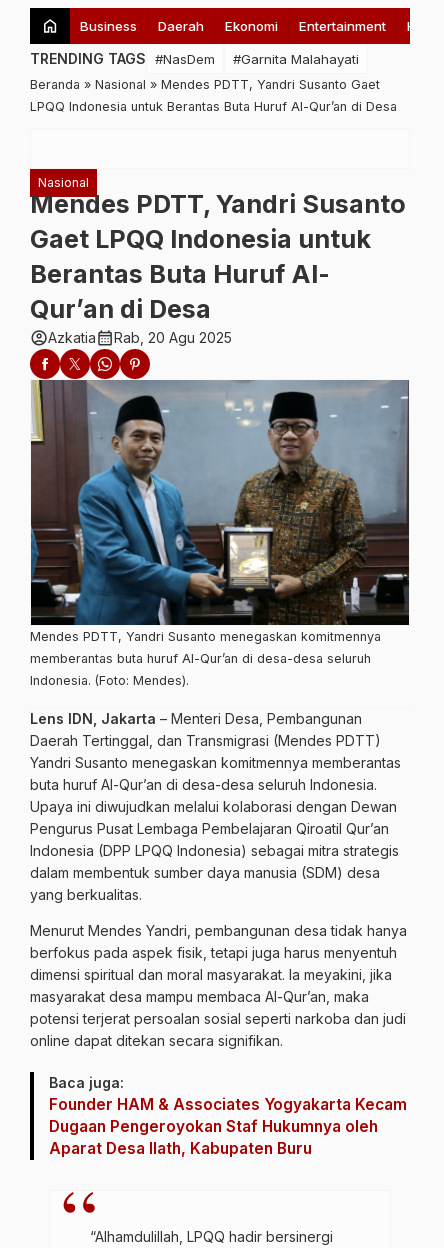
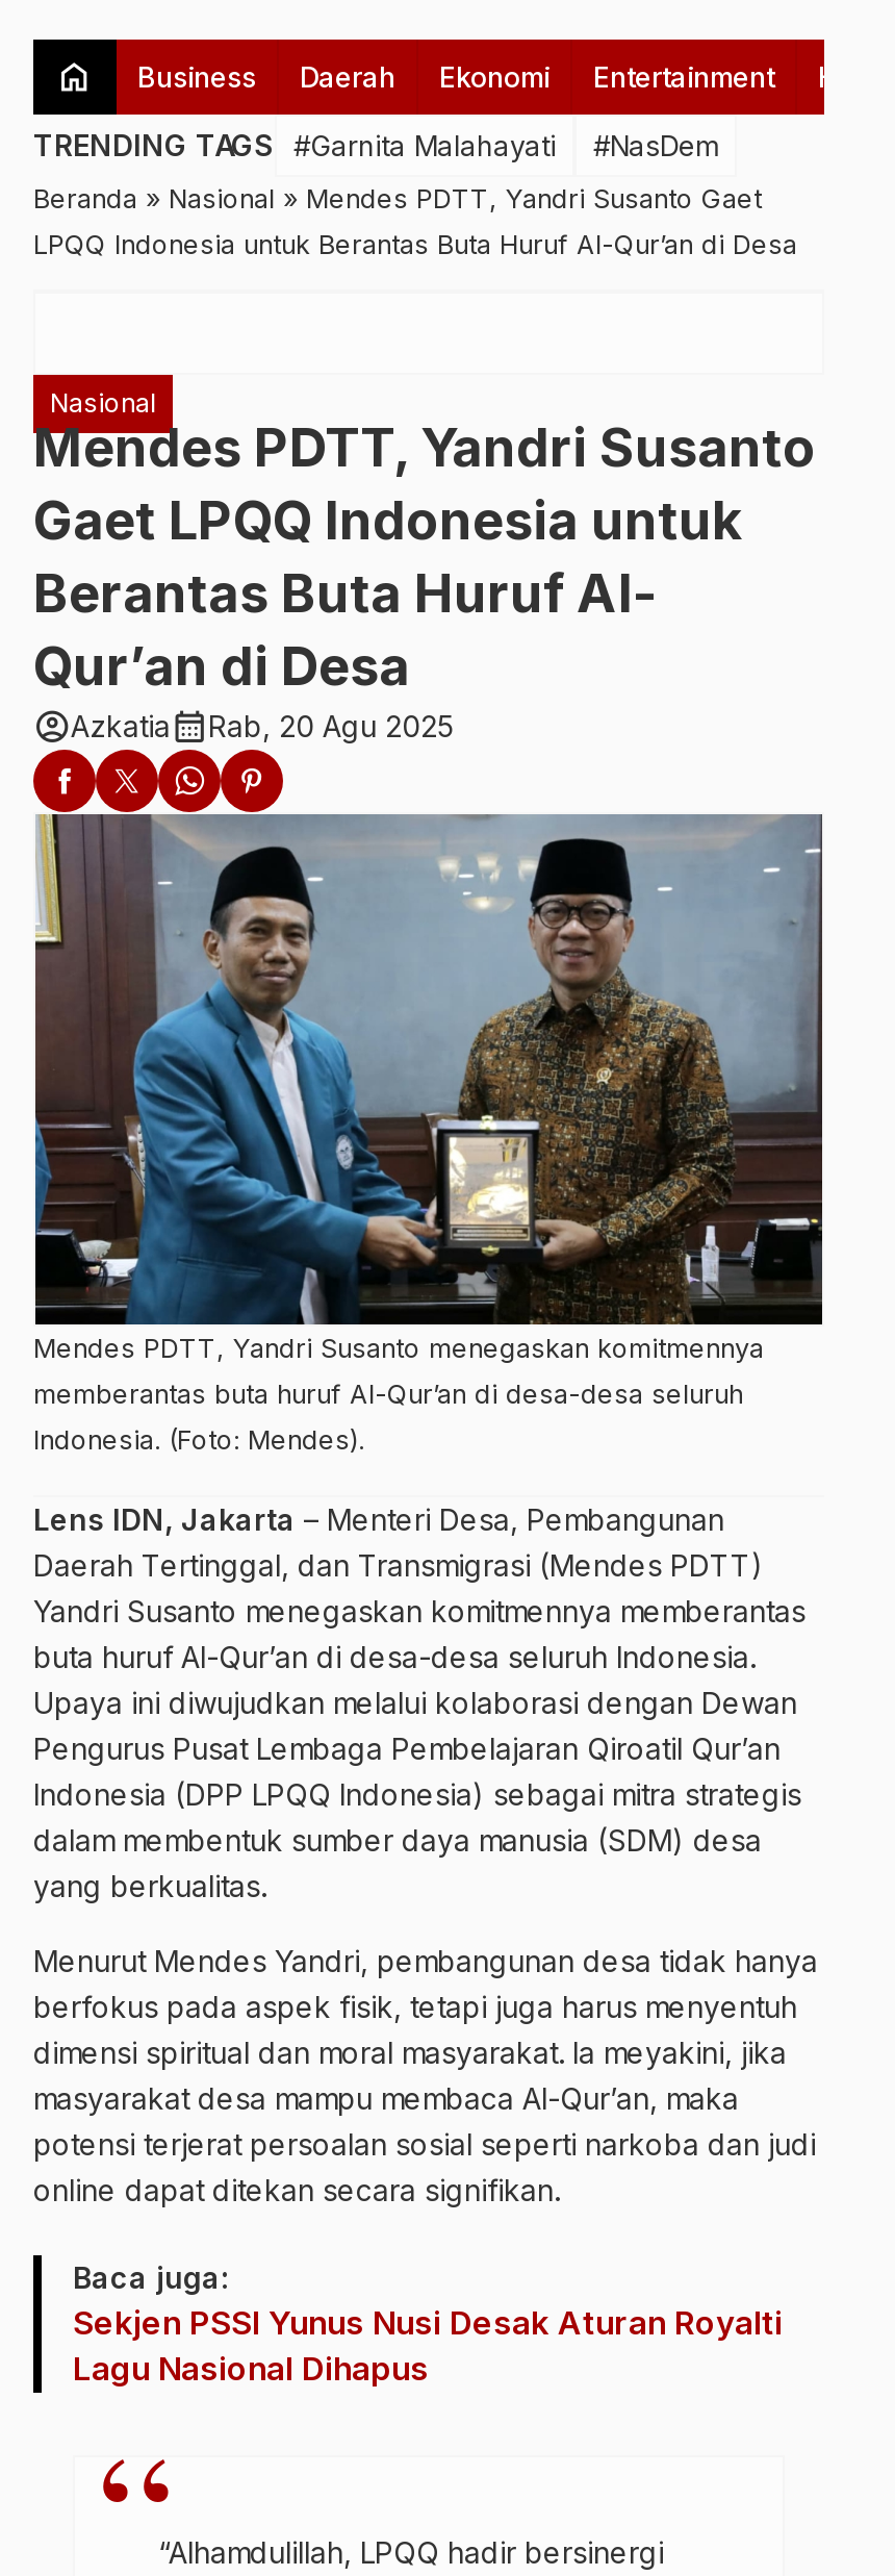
[30,50,359,67] TRENDING TAGS #NasDem | #Garnita Malahayati -> [33,127,718,162] TRENDING TAGS #Garnita Malahayati | #NasDem
[49,1095,407,1158] Founder HAM & Associates Yogyakarta Kecam | Dugaan Pengeroyokan Staf Hukumnya oleh | Aparat Desa Ilath, Kabupaten Buru -> [73,2303,783,2388] Sekjen PSSI Yunus Nusi Desak Aturan Royalti | Lagu Nasional Dihapus

